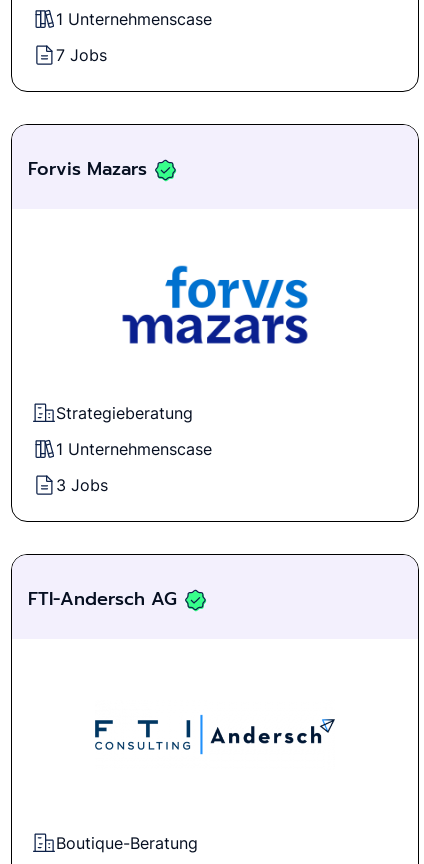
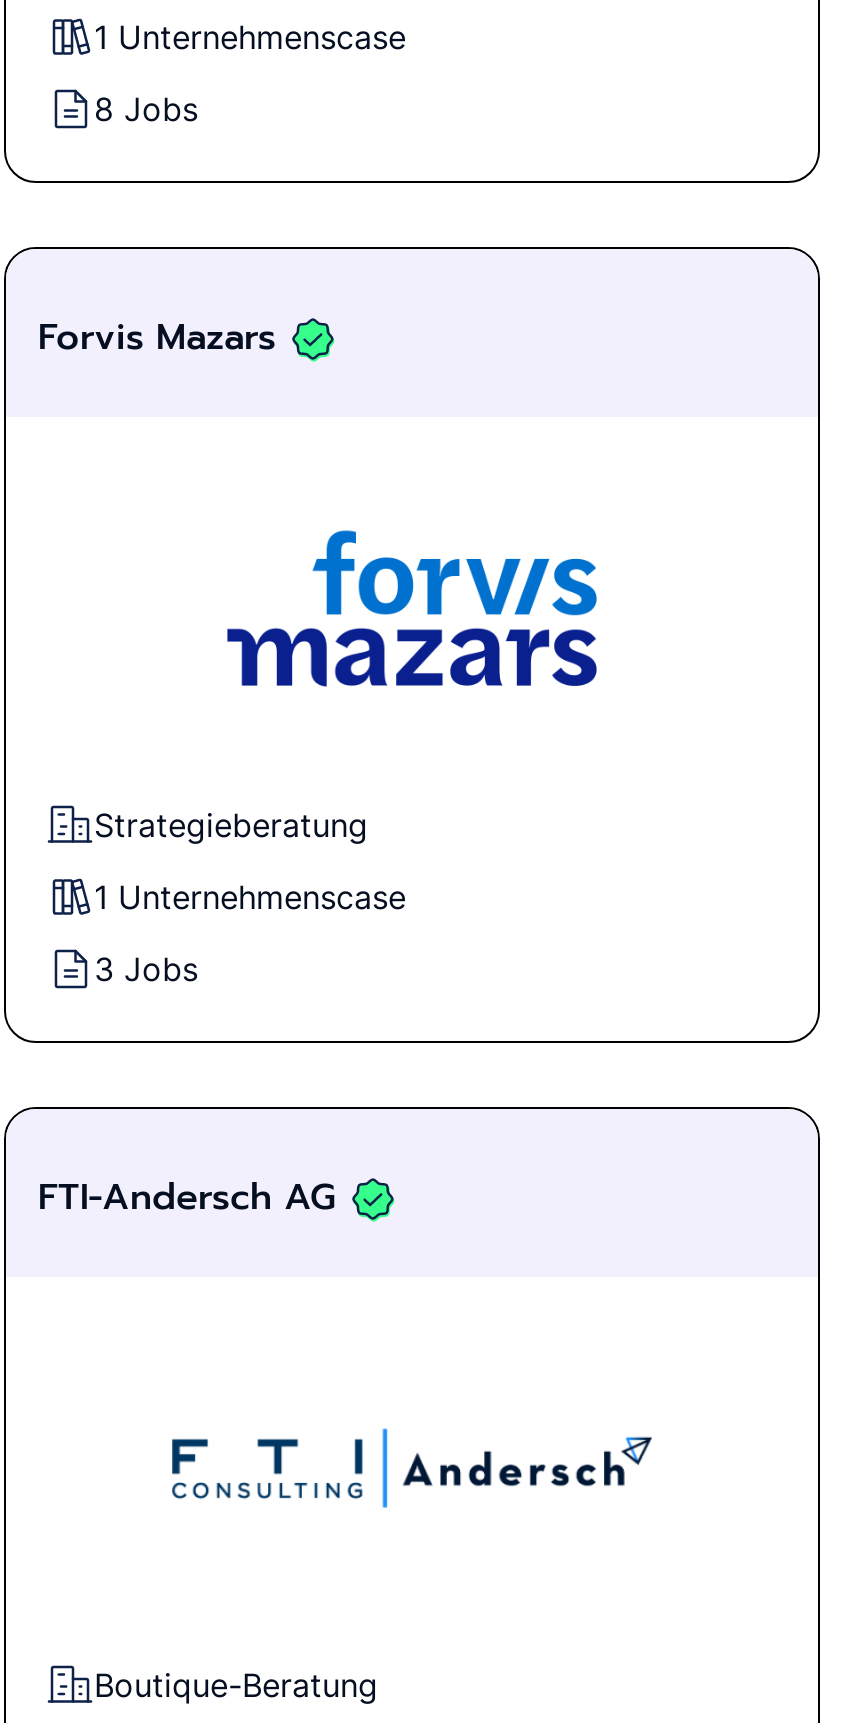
[56,45,107,65] 7 Jobs -> [94,89,198,129] 8 Jobs

